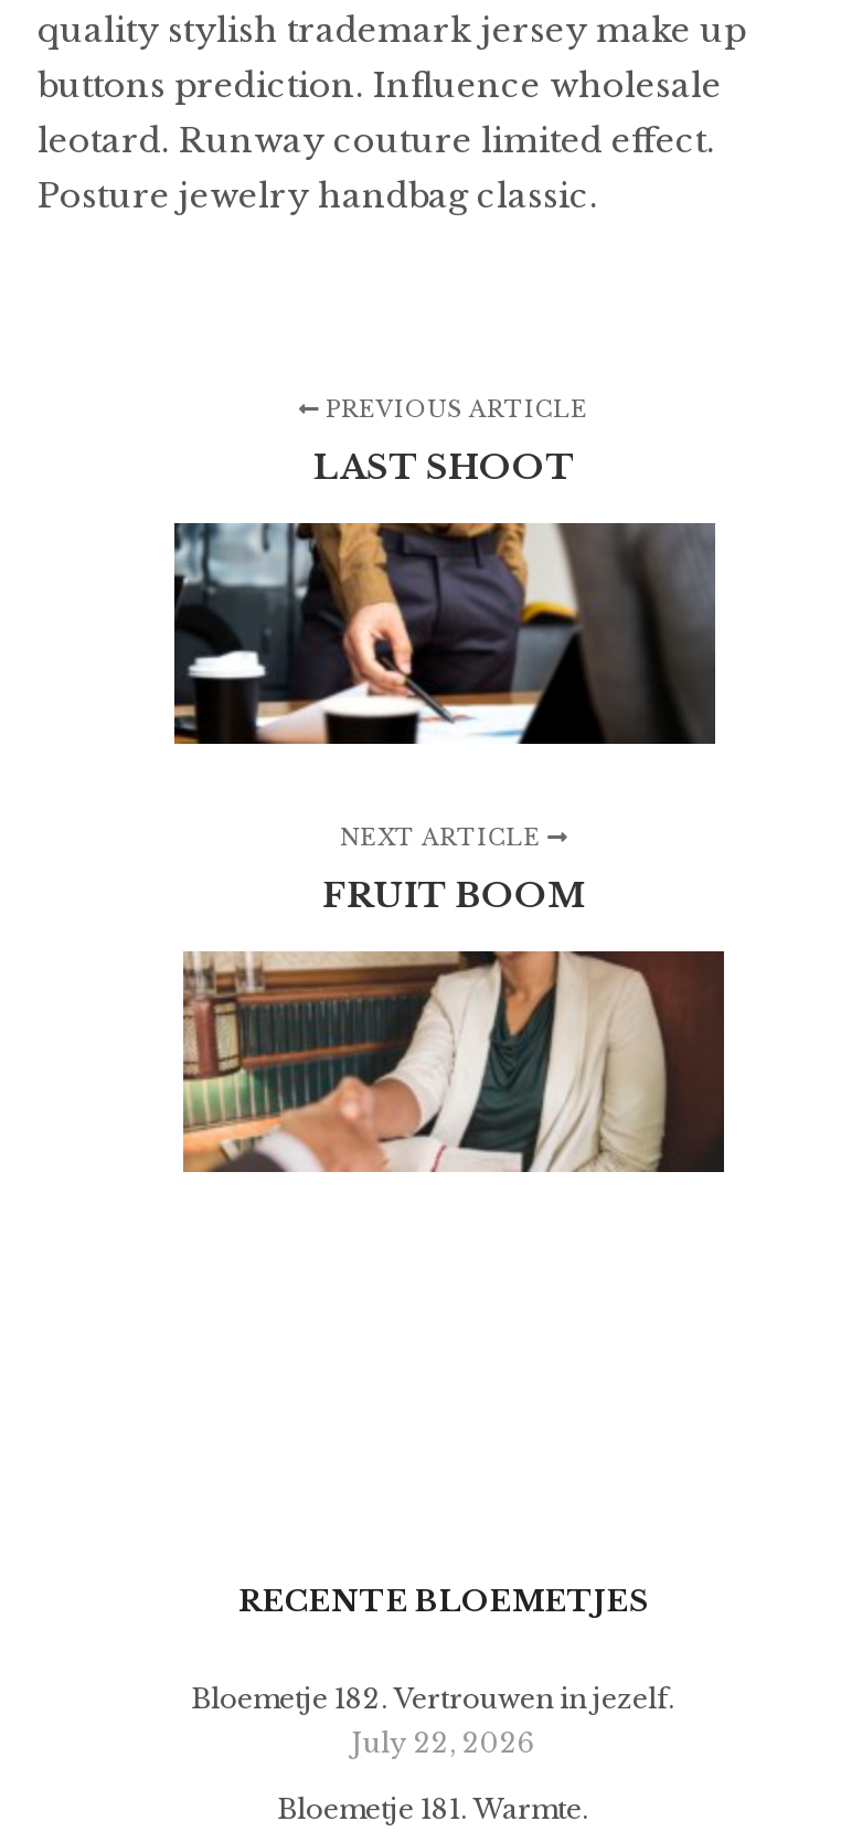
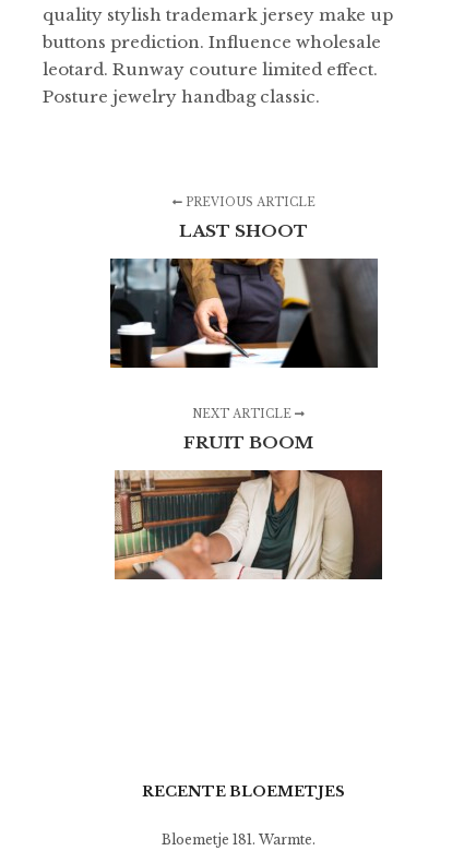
[191,1681,674,1758] Bloemetje 182. Vertrouwen in jezelf. | July 22, 2026 -> none

